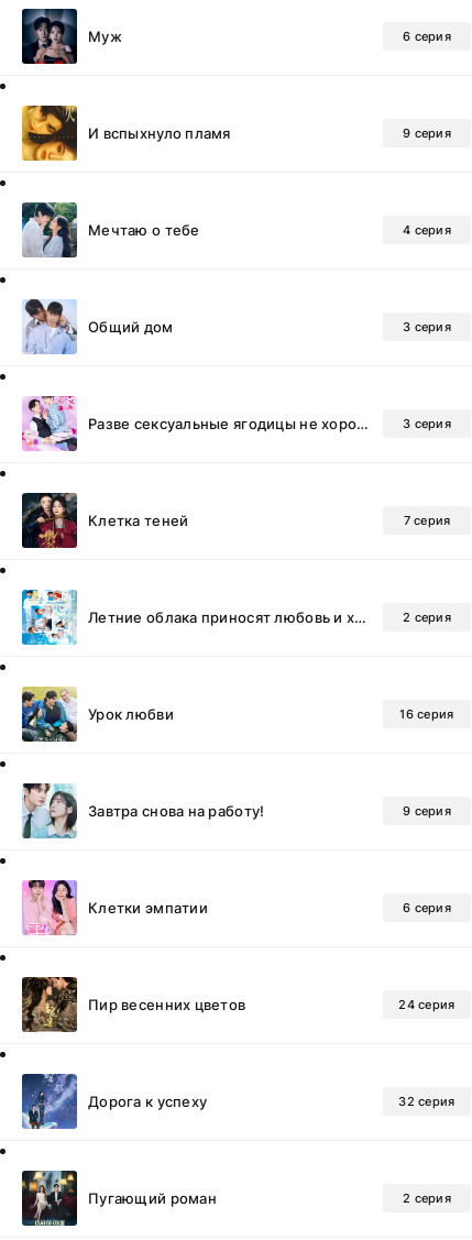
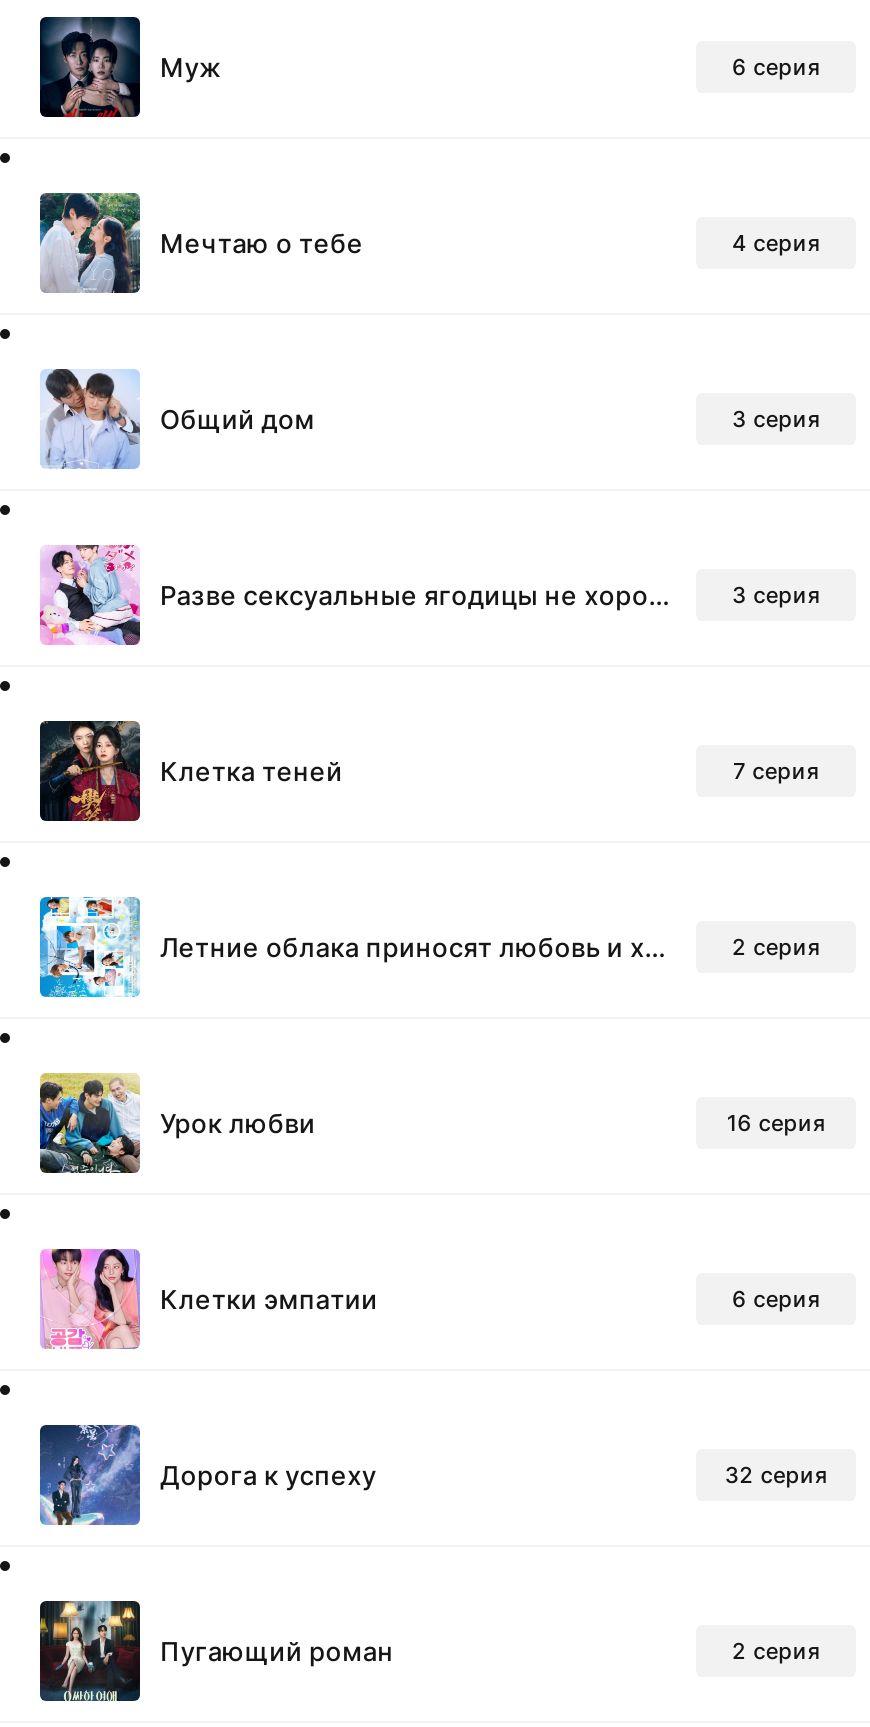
[21,105,451,162] [image] | И вспыхнуло пламя | 9 серия -> none
[22,782,451,840] [image] | Завтра снова на работу! | 9 серия -> none
[21,976,455,1033] [image] | Пир весенних цветов | 24 серия -> none

